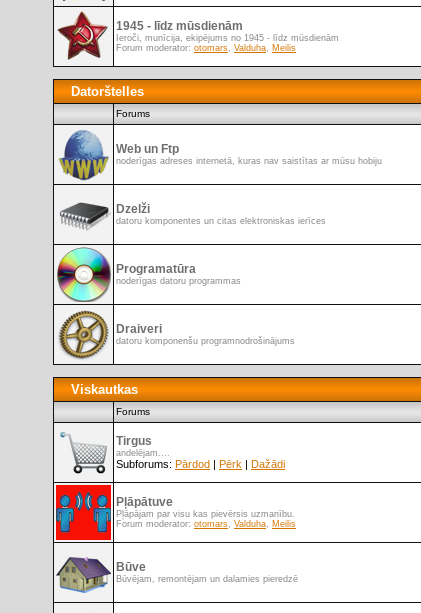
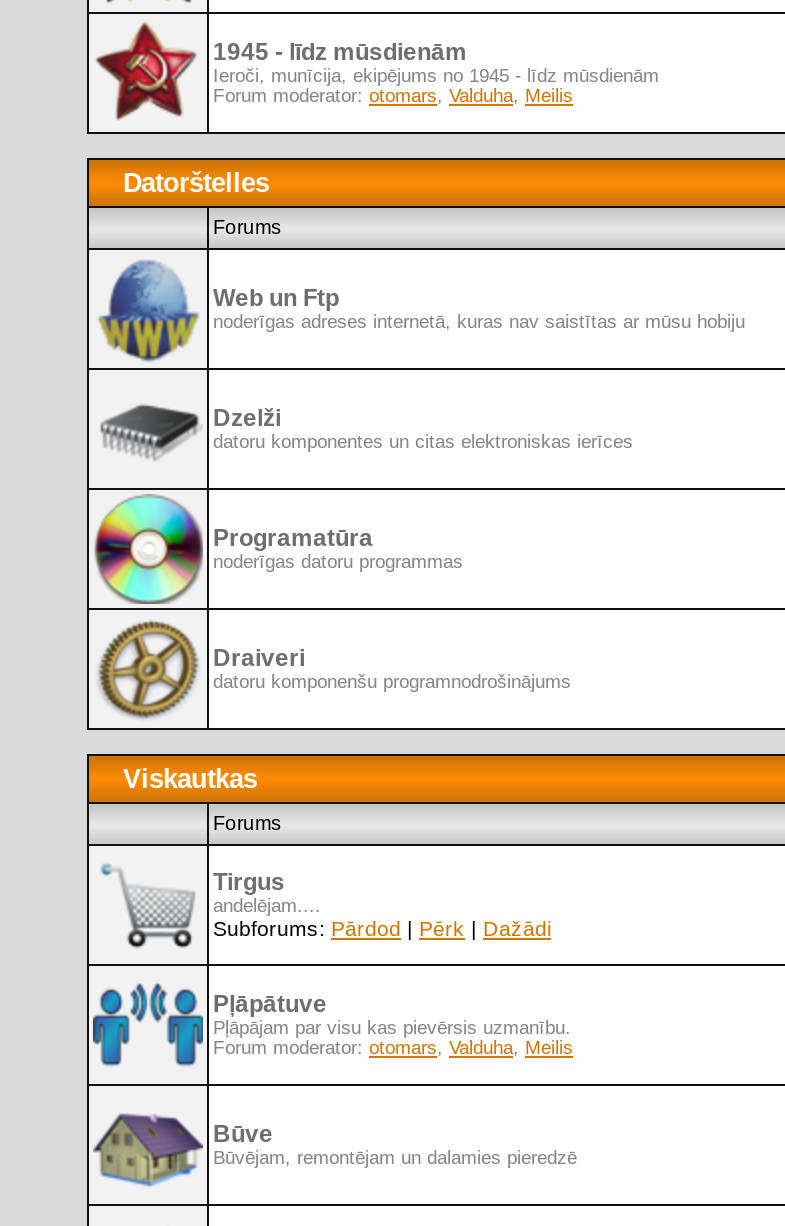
[55,484,112,541] [image] -> [91,968,205,1082] [image]

